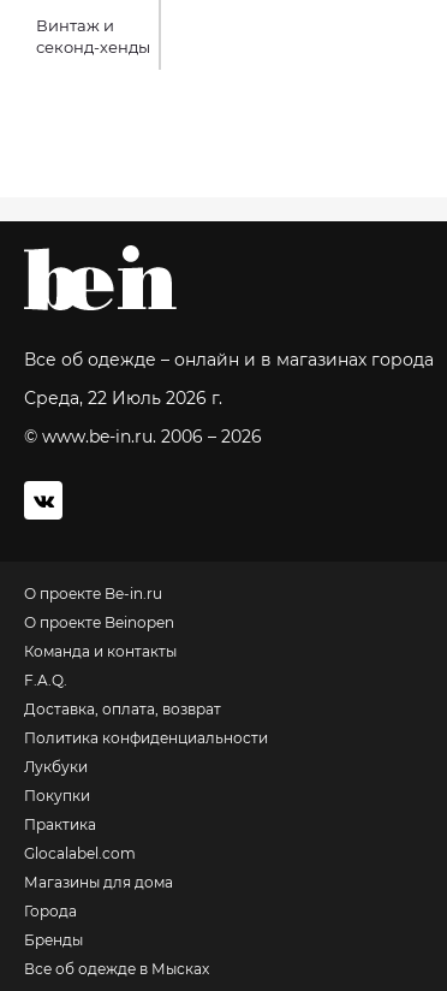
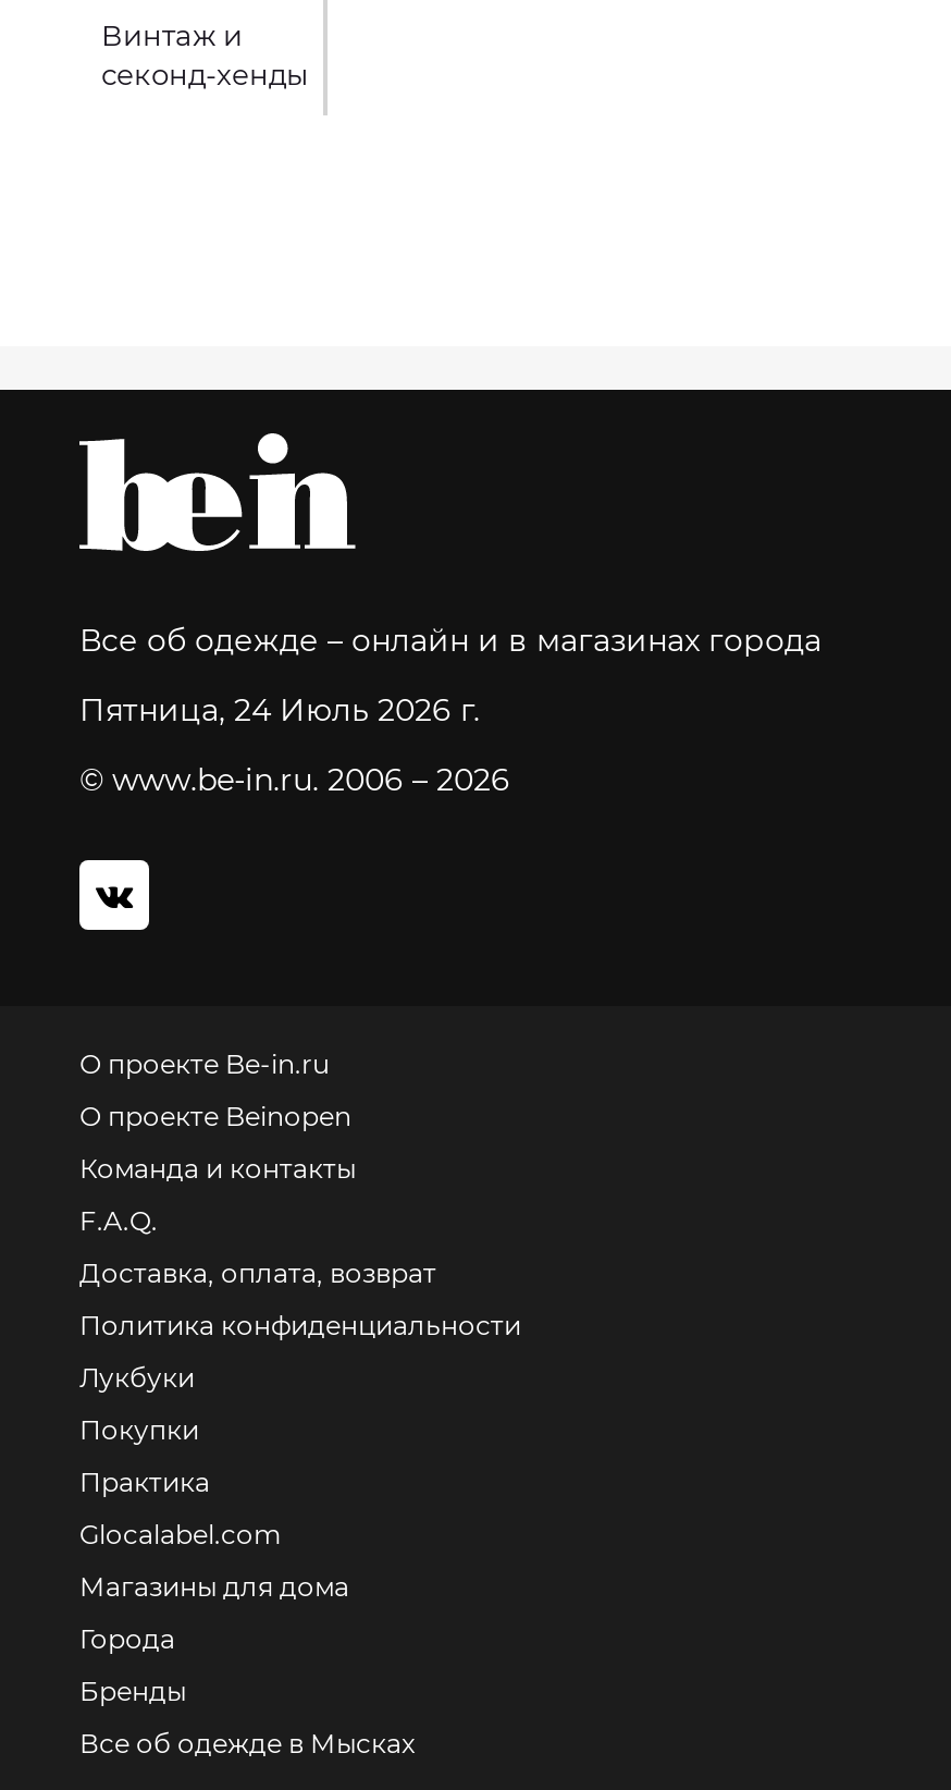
[24,387,222,409] Среда, 22 Июль 2026 г. -> [79,690,480,730] Пятница, 24 Июль 2026 г.

